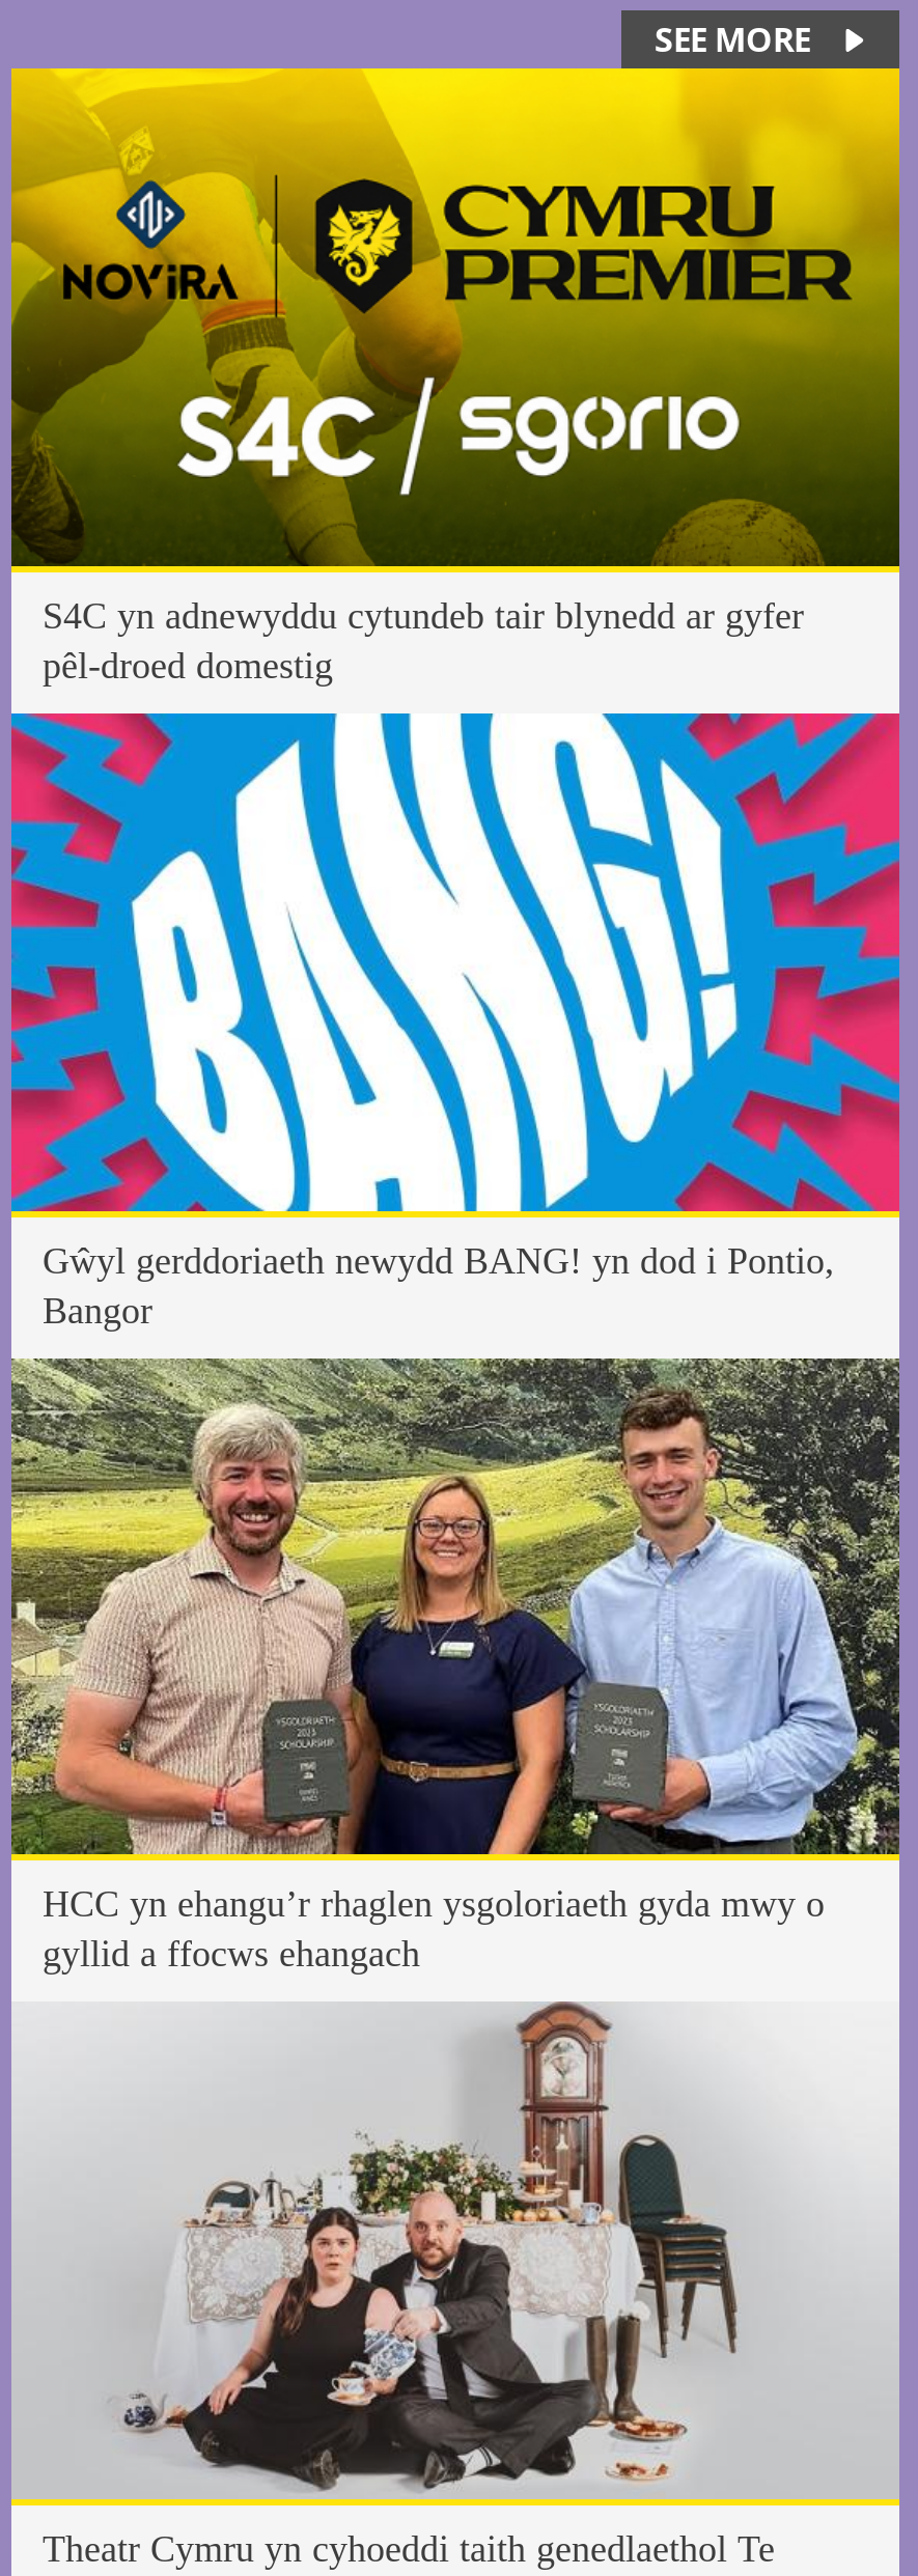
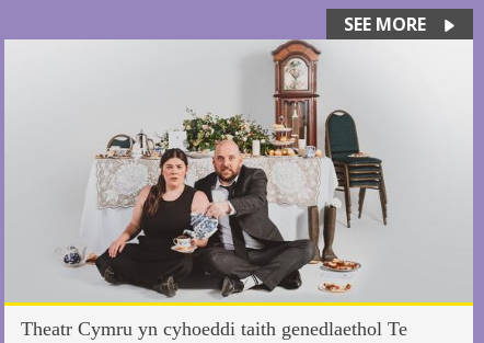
[9,66,901,685] [image] | S4C yn adnewyddu cytundeb tair blynedd ar gyfer | pêl-droed domestig -> none
[9,711,901,1331] [image] | Gŵyl gerddoriaeth newydd BANG! yn dod i Pontio, | Bangor -> none
[9,1356,901,1975] [image] | HCC yn ehangu’r rhaglen ysgoloriaeth gyda mwy o | gyllid a ffocws ehangach -> none

